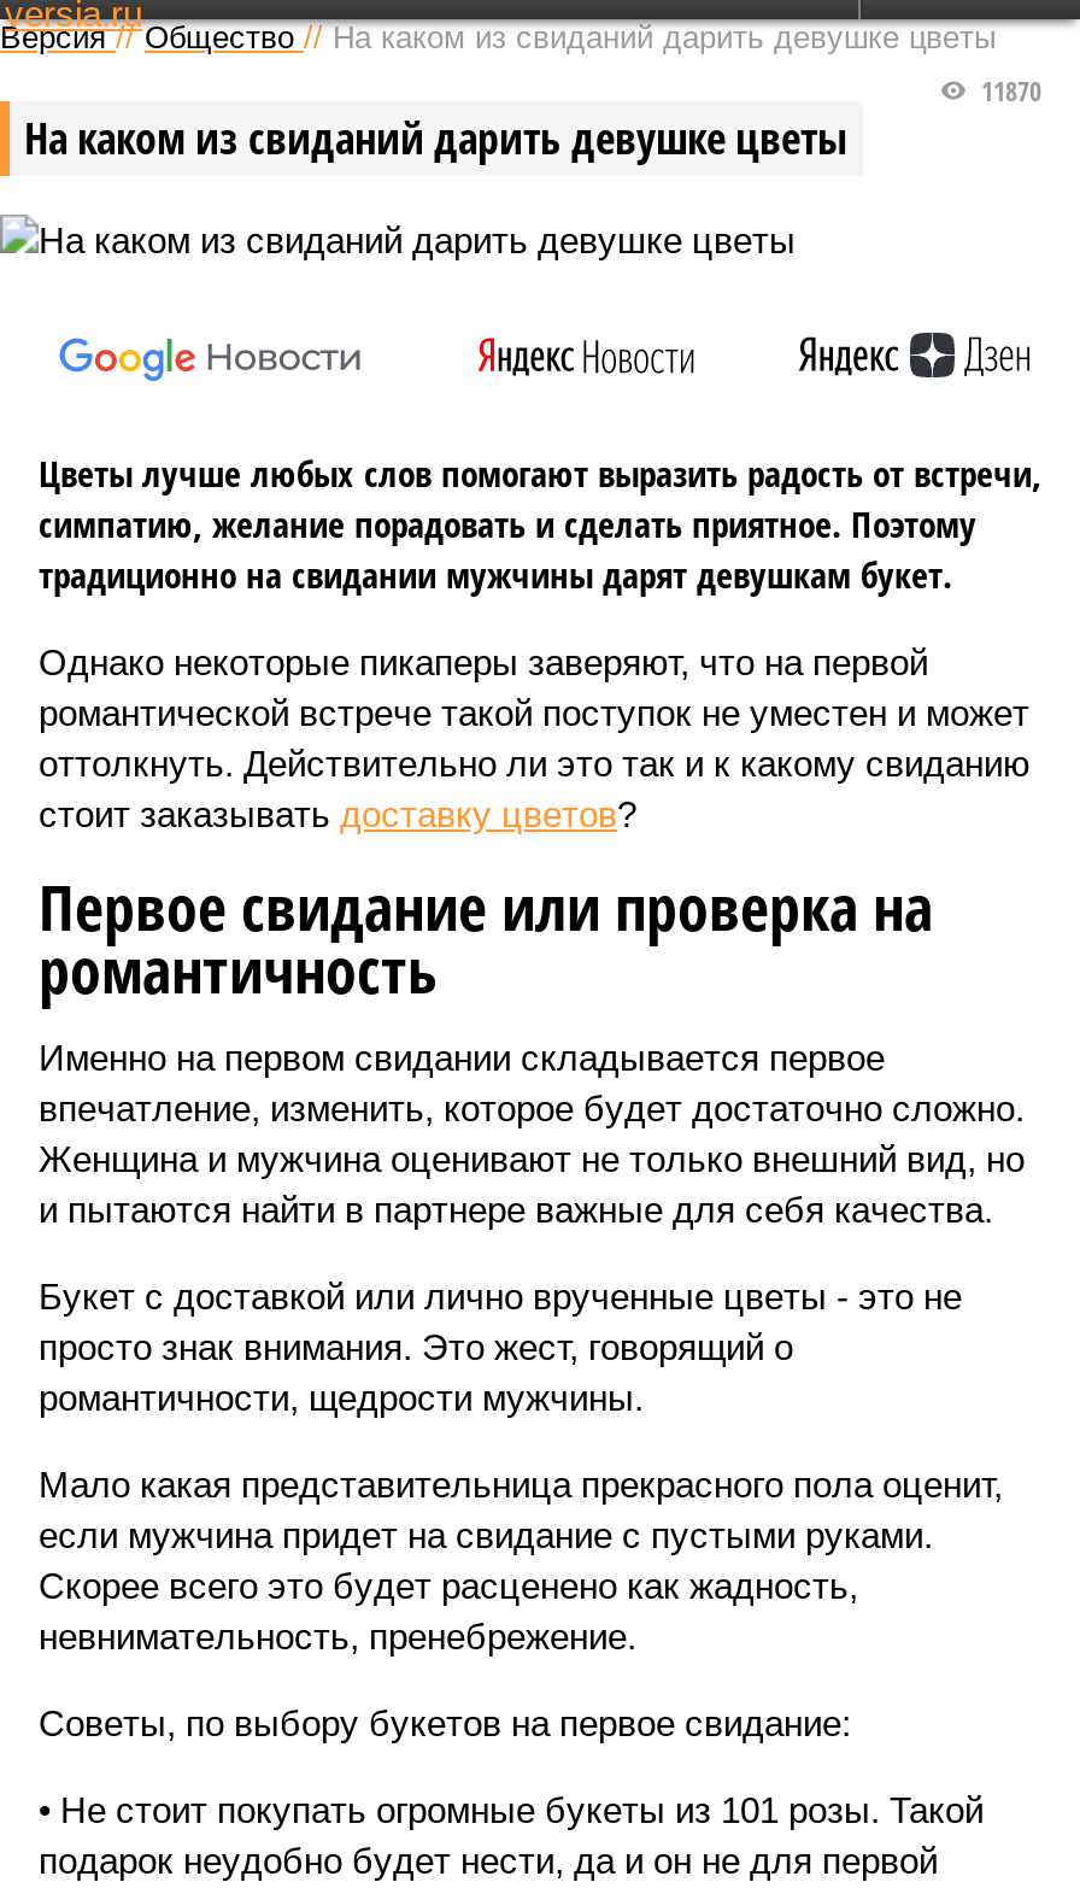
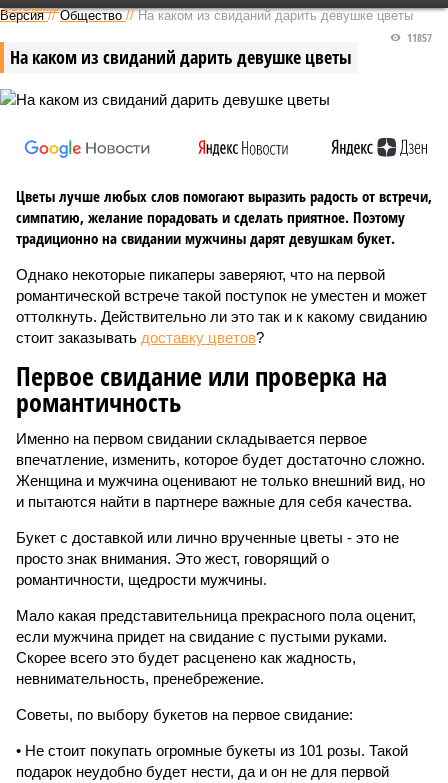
[974,72,1041,109] 11870 -> [404,30,432,45] 11857

